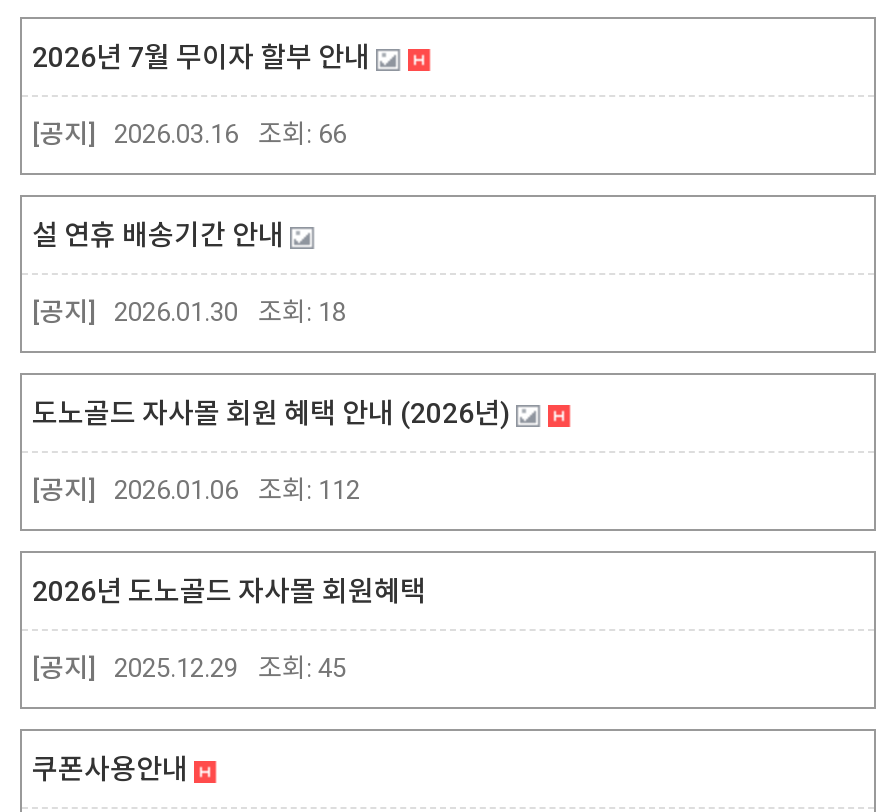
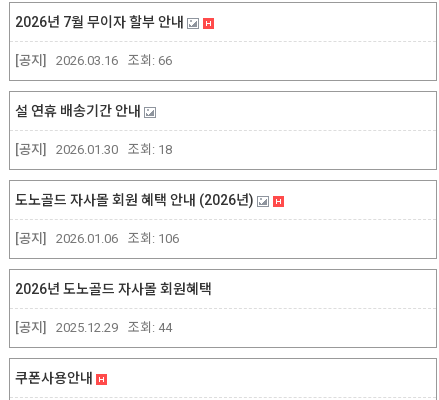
[32,475,360,505] [공지] 2026.01.06 조회: 112 -> [15,231,179,246] [공지] 2026.01.06 조회: 106
[32,653,346,683] [공지] 2025.12.29 조회: 45 -> [15,320,172,335] [공지] 2025.12.29 조회: 44

